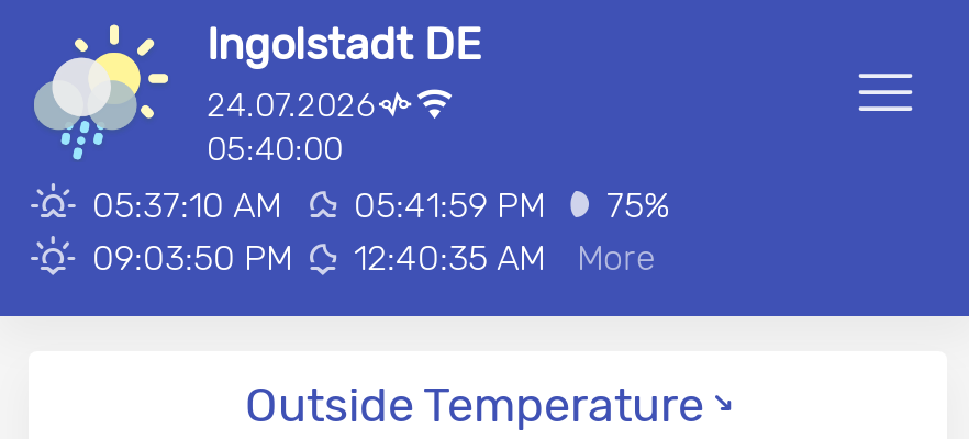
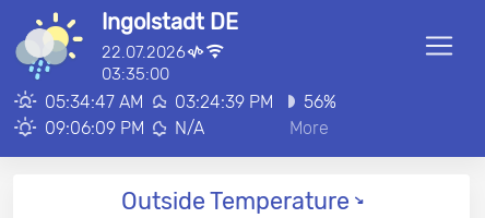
[92,85,376,280] 24.07.2026 | 05:40:00 | 05:37:10 AM | 09:03:50 PM -> [45,42,186,139] 22.07.2026 | 03:35:00 | 05:34:47 AM | 09:06:09 PM
[354,185,545,280] 05:41:59 PM | 12:40:35 AM -> [175,92,273,139] 03:24:39 PM | N/A
[606,185,670,227] 75% -> [304,92,336,113] 56%

